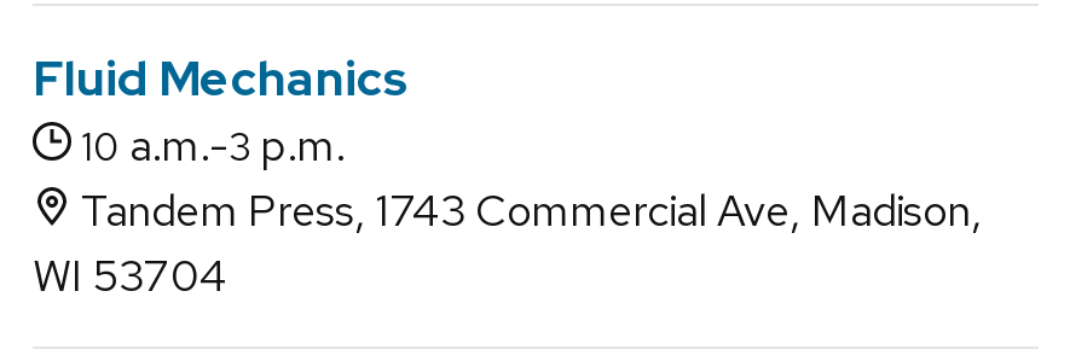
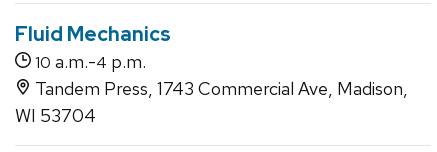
[81,117,345,173] 10 a.m.-3 p.m. -> [35,50,146,73] 10 a.m.-4 p.m.

